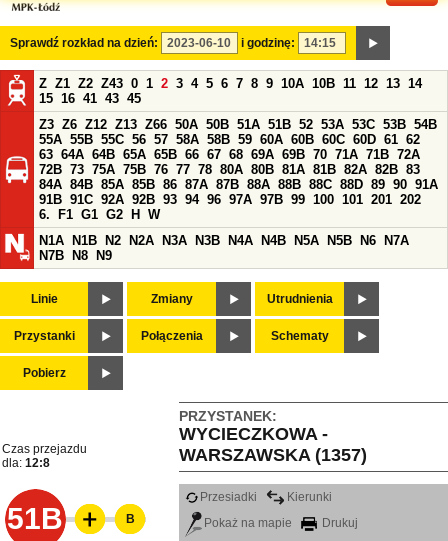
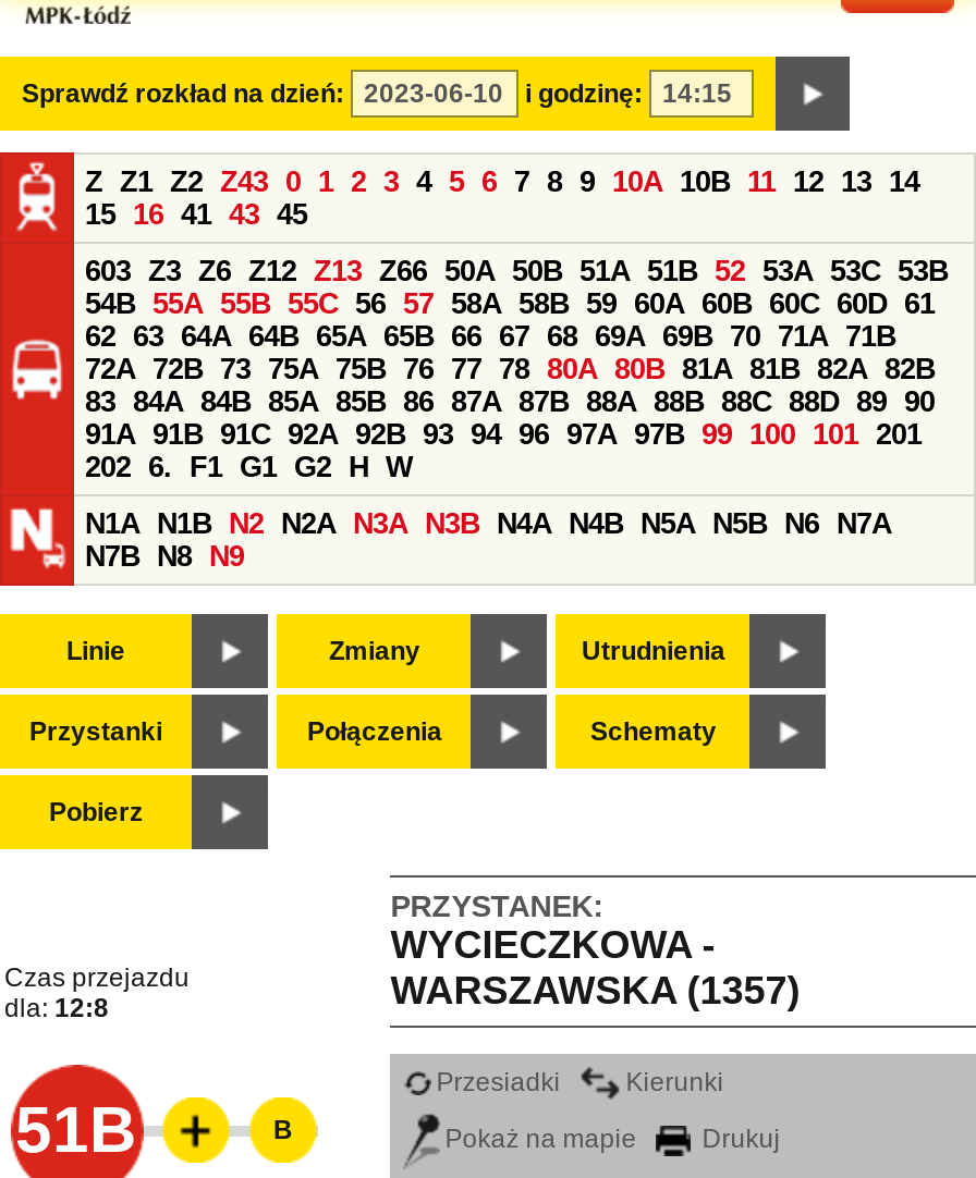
[39,117,438,222] Z3 Z6 Z12 Z13 Z66 50A 50B 51A 51B 52 53A 53C 53B 54B | 55A 55B 55C 56 57 58A 58B 59 60A 60B 60C 60D 61 62 | 63 64A 64B 65A 65B 66 67 68 69A 69B 70 71A 71B 72A | 72B 73 75A 75B 76 77 78 80A 80B 81A 81B 82A 82B 83 | 84A 84B 85A 85B 86 87A 87B 88A 88B 88C 88D 89 90 91A | 91B 91C 92A 92B 93 94 96 97A 97B 99 100 101 201 202 | 6. F1 G1 G2 H W -> [85,255,948,483] 603 Z3 Z6 Z12 Z13 Z66 50A 50B 51A 51B 52 53A 53C 53B | 54B 55A 55B 55C 56 57 58A 58B 59 60A 60B 60C 60D 61 | 62 63 64A 64B 65A 65B 66 67 68 69A 69B 70 71A 71B | 72A 72B 73 75A 75B 76 77 78 80A 80B 81A 81B 82A 82B | 83 84A 84B 85A 85B 86 87A 87B 88A 88B 88C 88D 89 90 | 91A 91B 91C 92A 92B 93 94 96 97A 97B 99 100 101 201 | 202 6. F1 G1 G2 H W

